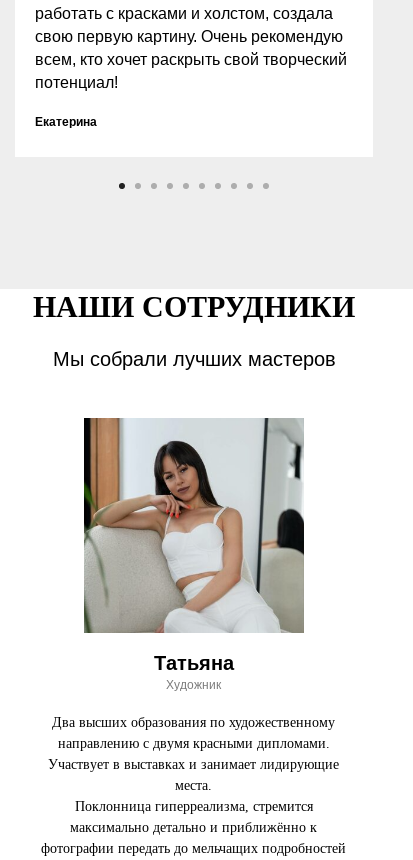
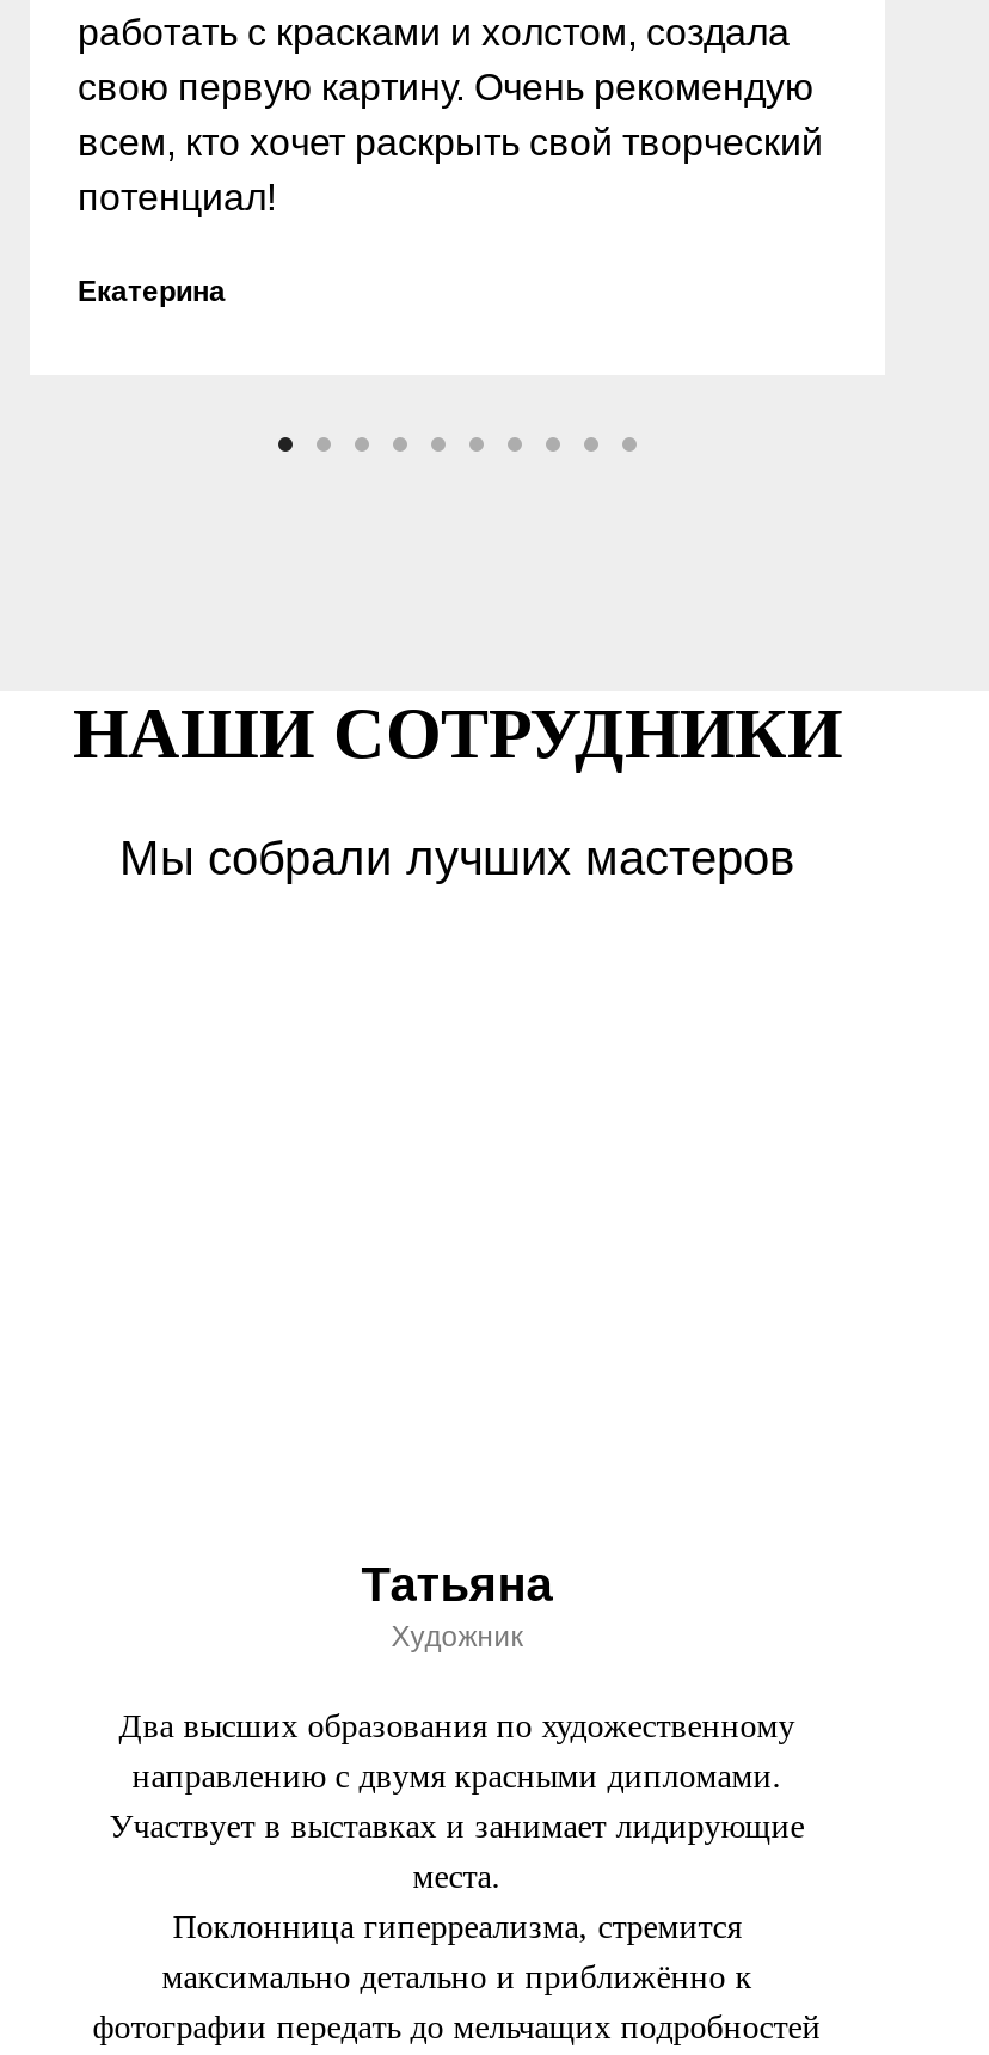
[83,417,305,634] [image] -> none

